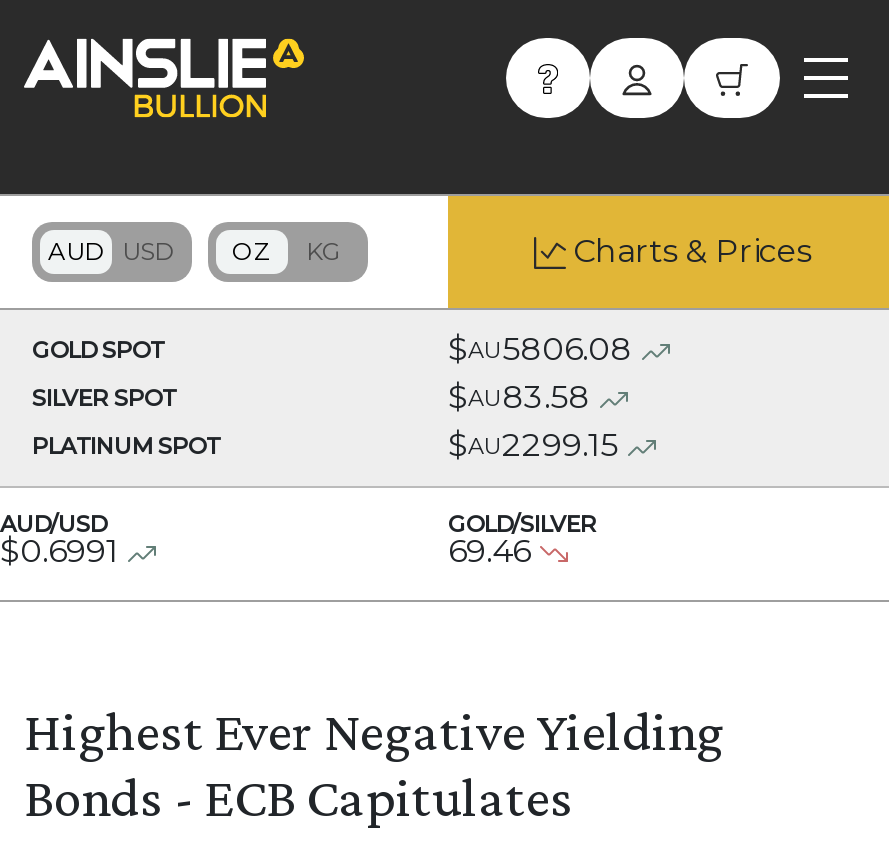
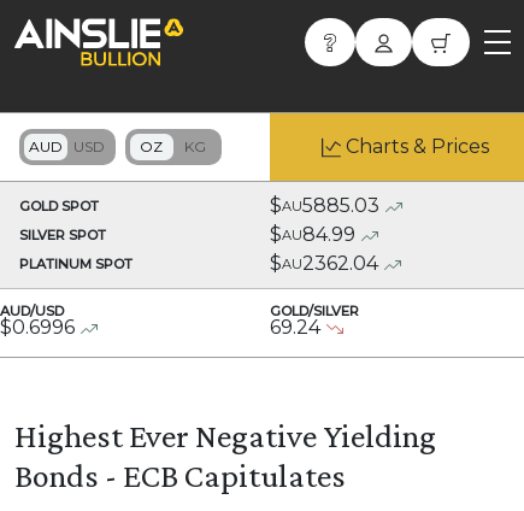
[448,330,632,368] $AU5806.08 -> [270,194,379,217] $AU5885.03
[448,378,590,416] $AU83.58 -> [270,223,355,246] $AU84.99
[448,426,618,464] $AU2299.15 -> [270,252,378,275] $AU2362.04
[0,532,118,570] $0.6991 -> [0,316,75,339] $0.6996
[448,532,530,570] 69.46 -> [270,316,320,339] 69.24

